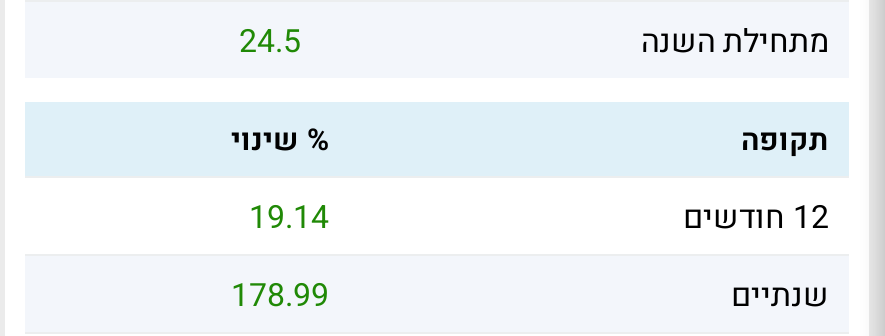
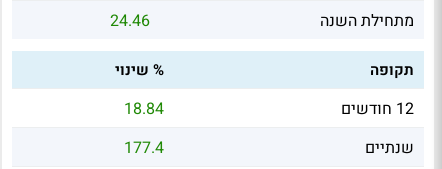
[239,19,301,67] 24.5 -> [110,9,150,33] 24.46
[249,195,329,243] 19.14 -> [124,97,164,121] 18.84
[231,273,329,321] 178.99 -> [124,136,164,160] 177.4

